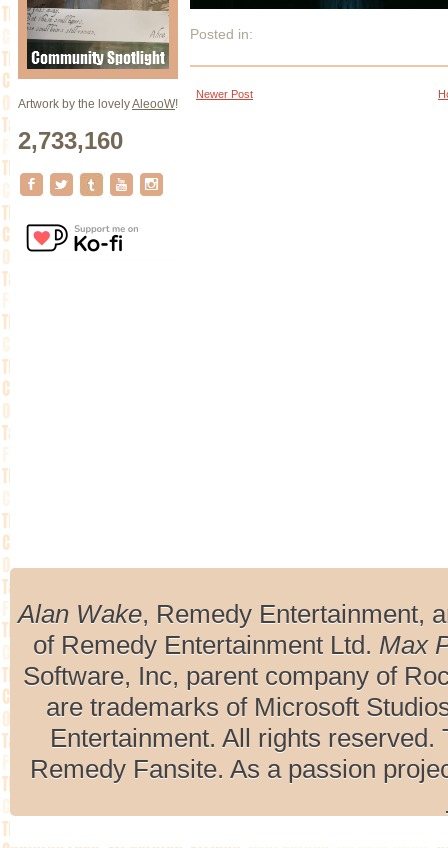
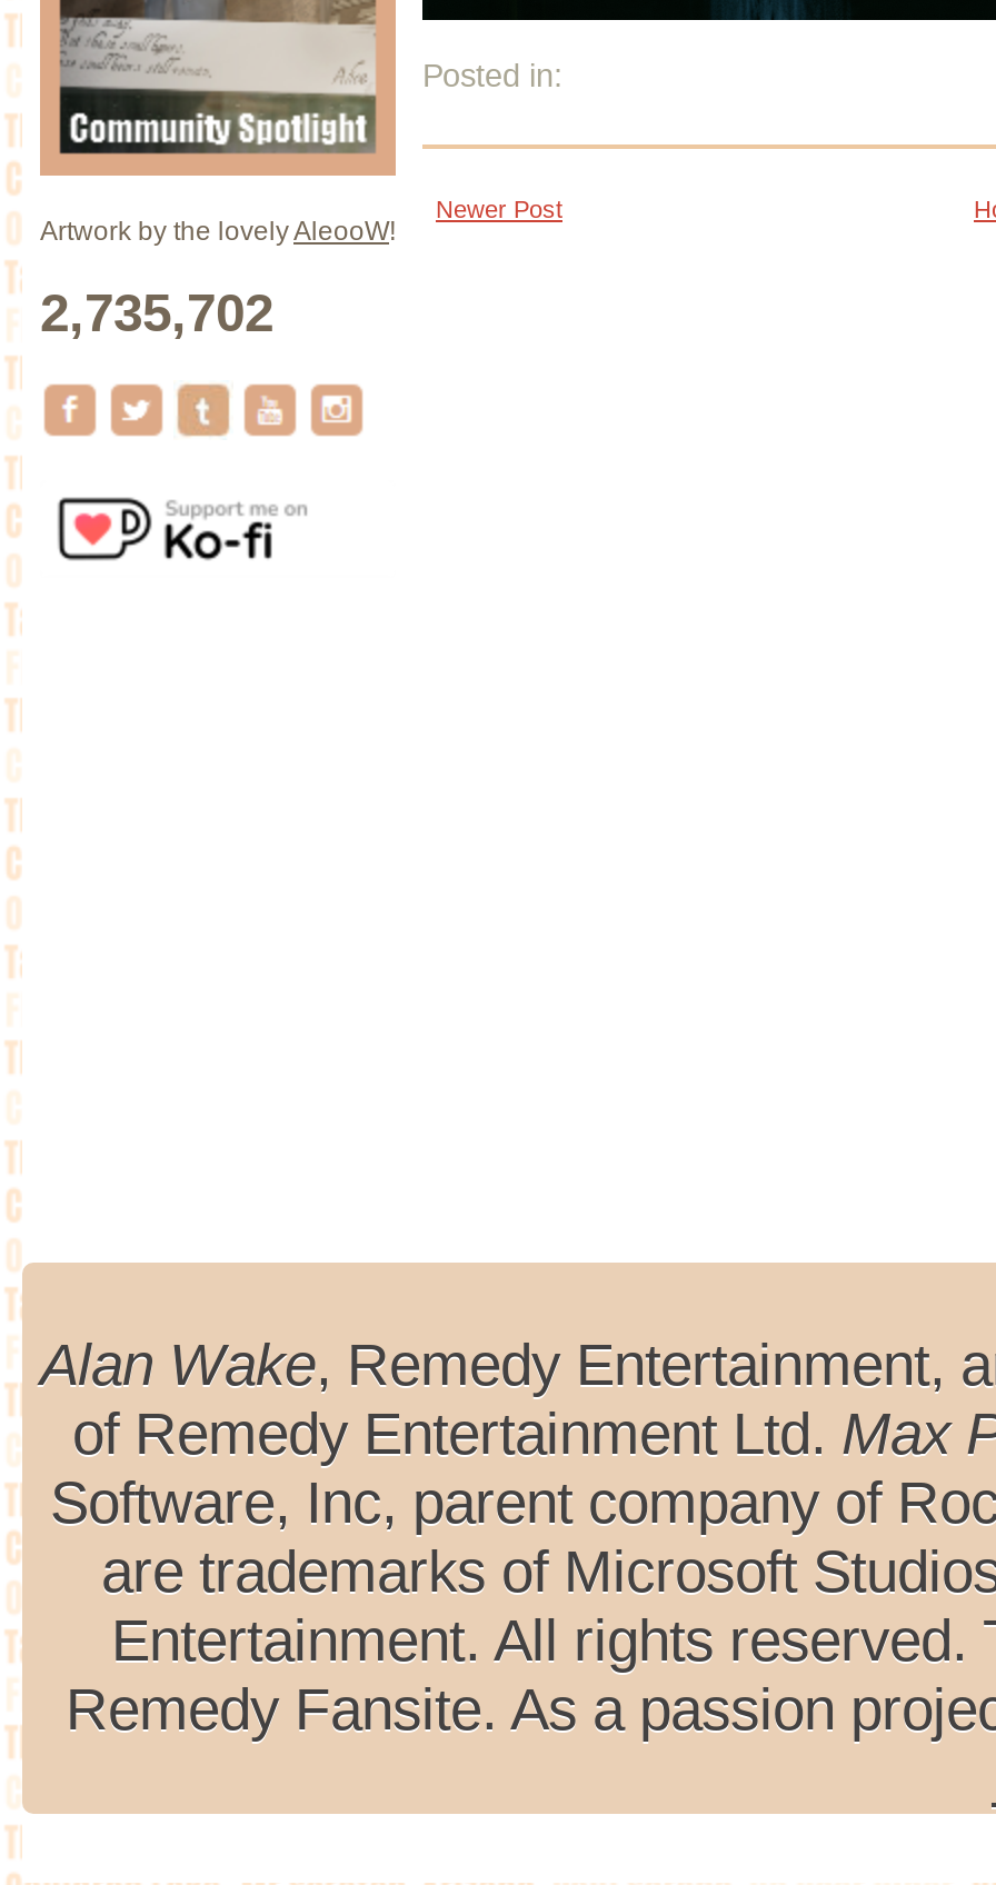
[18,127,123,154] 2,733,160 -> [40,282,273,342] 2,735,702

